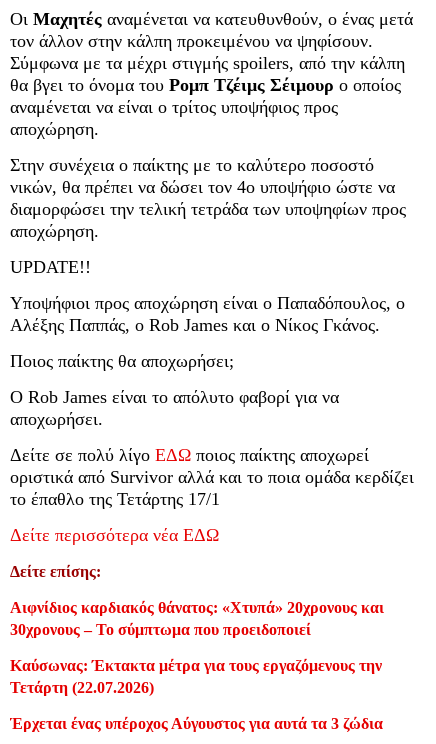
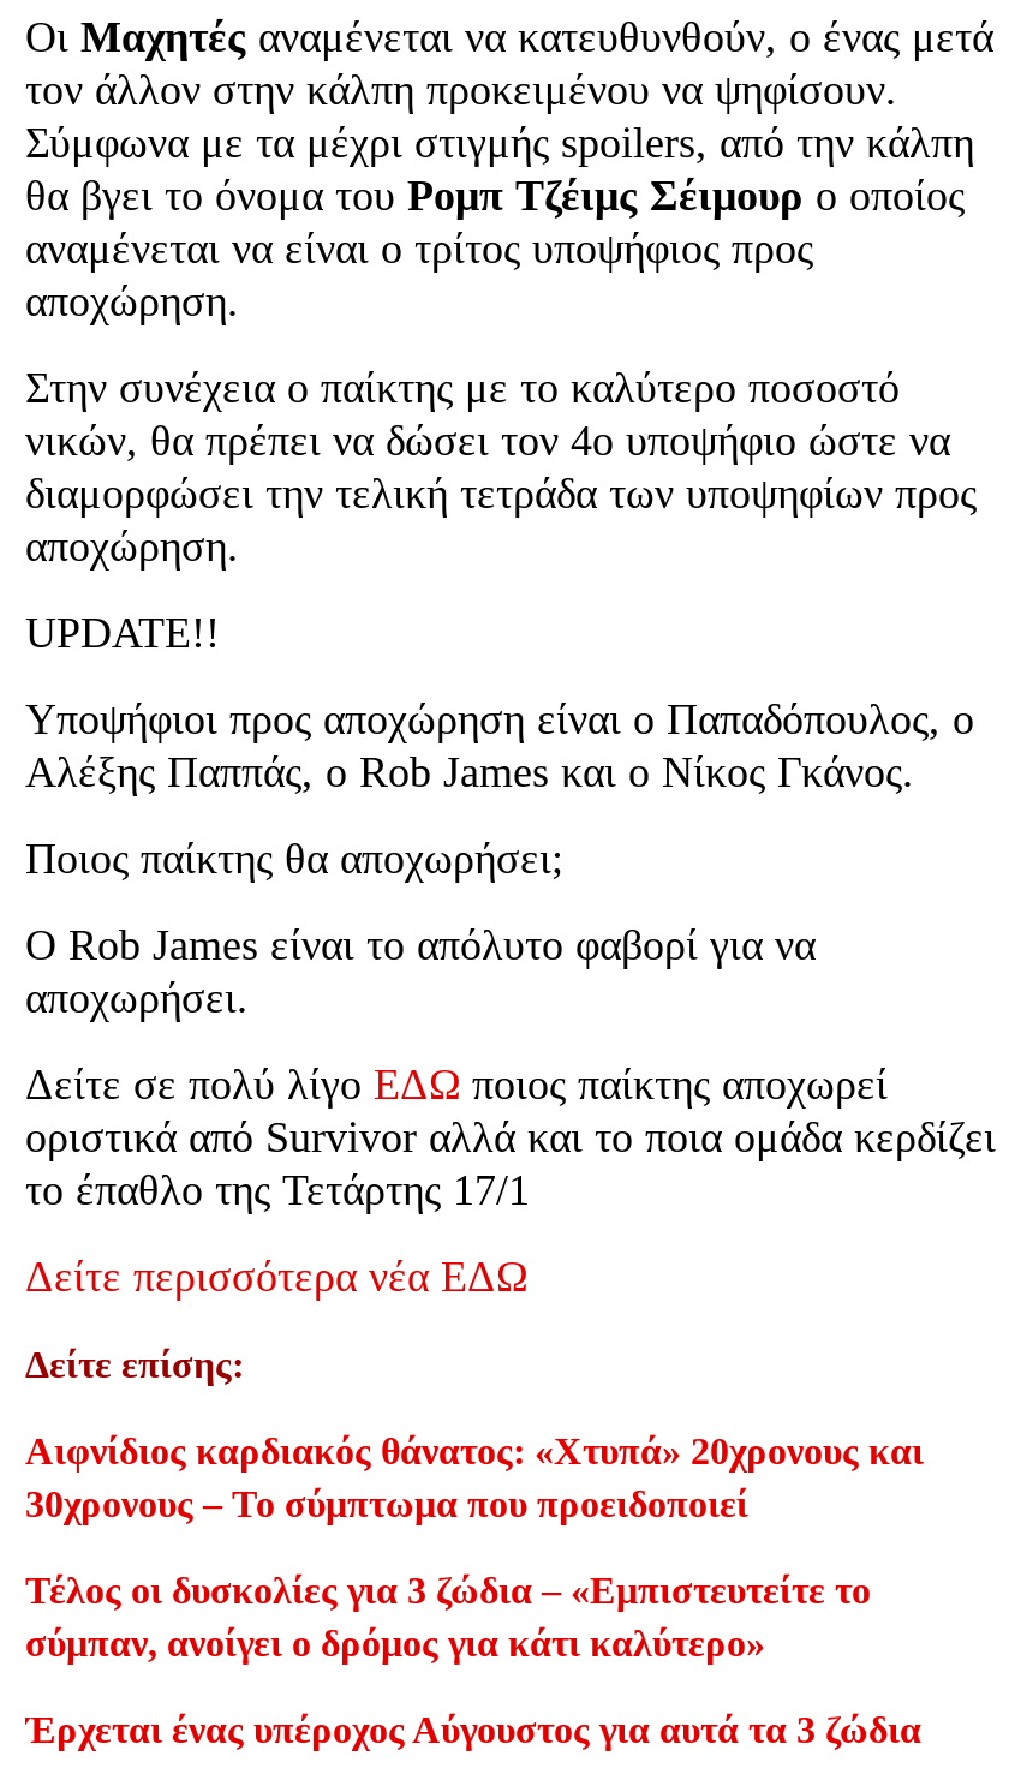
[10,657,382,696] Καύσωνας: Έκτακτα μέτρα για τους εργαζόμενους την | Τετάρτη (22.07.2026) -> [25,1570,871,1663] Τέλος οι δυσκολίες για 3 ζώδια – «Εμπιστευτείτε το | σύμπαν, ανοίγει ο δρόμος για κάτι καλύτερο»

